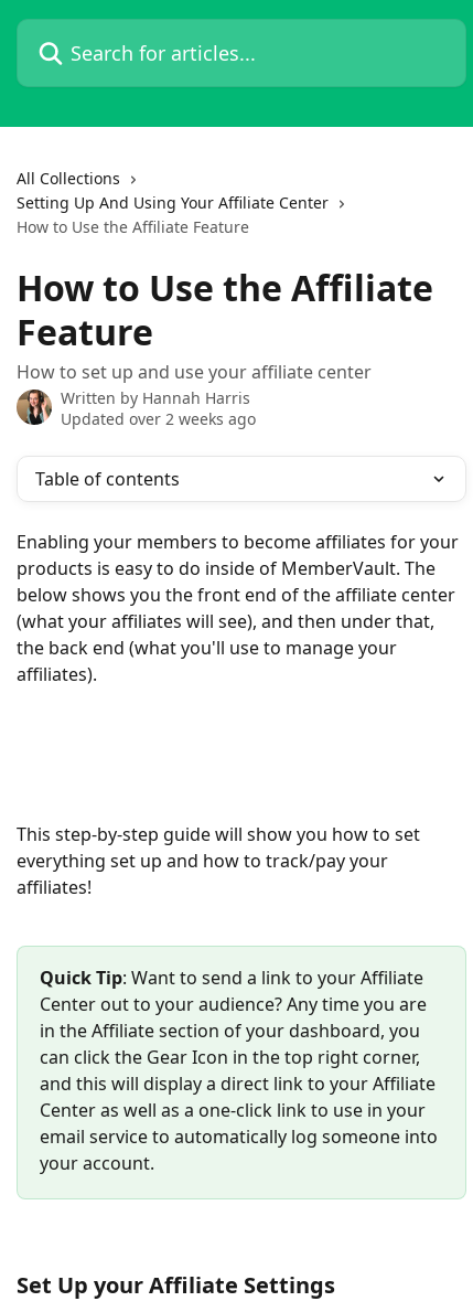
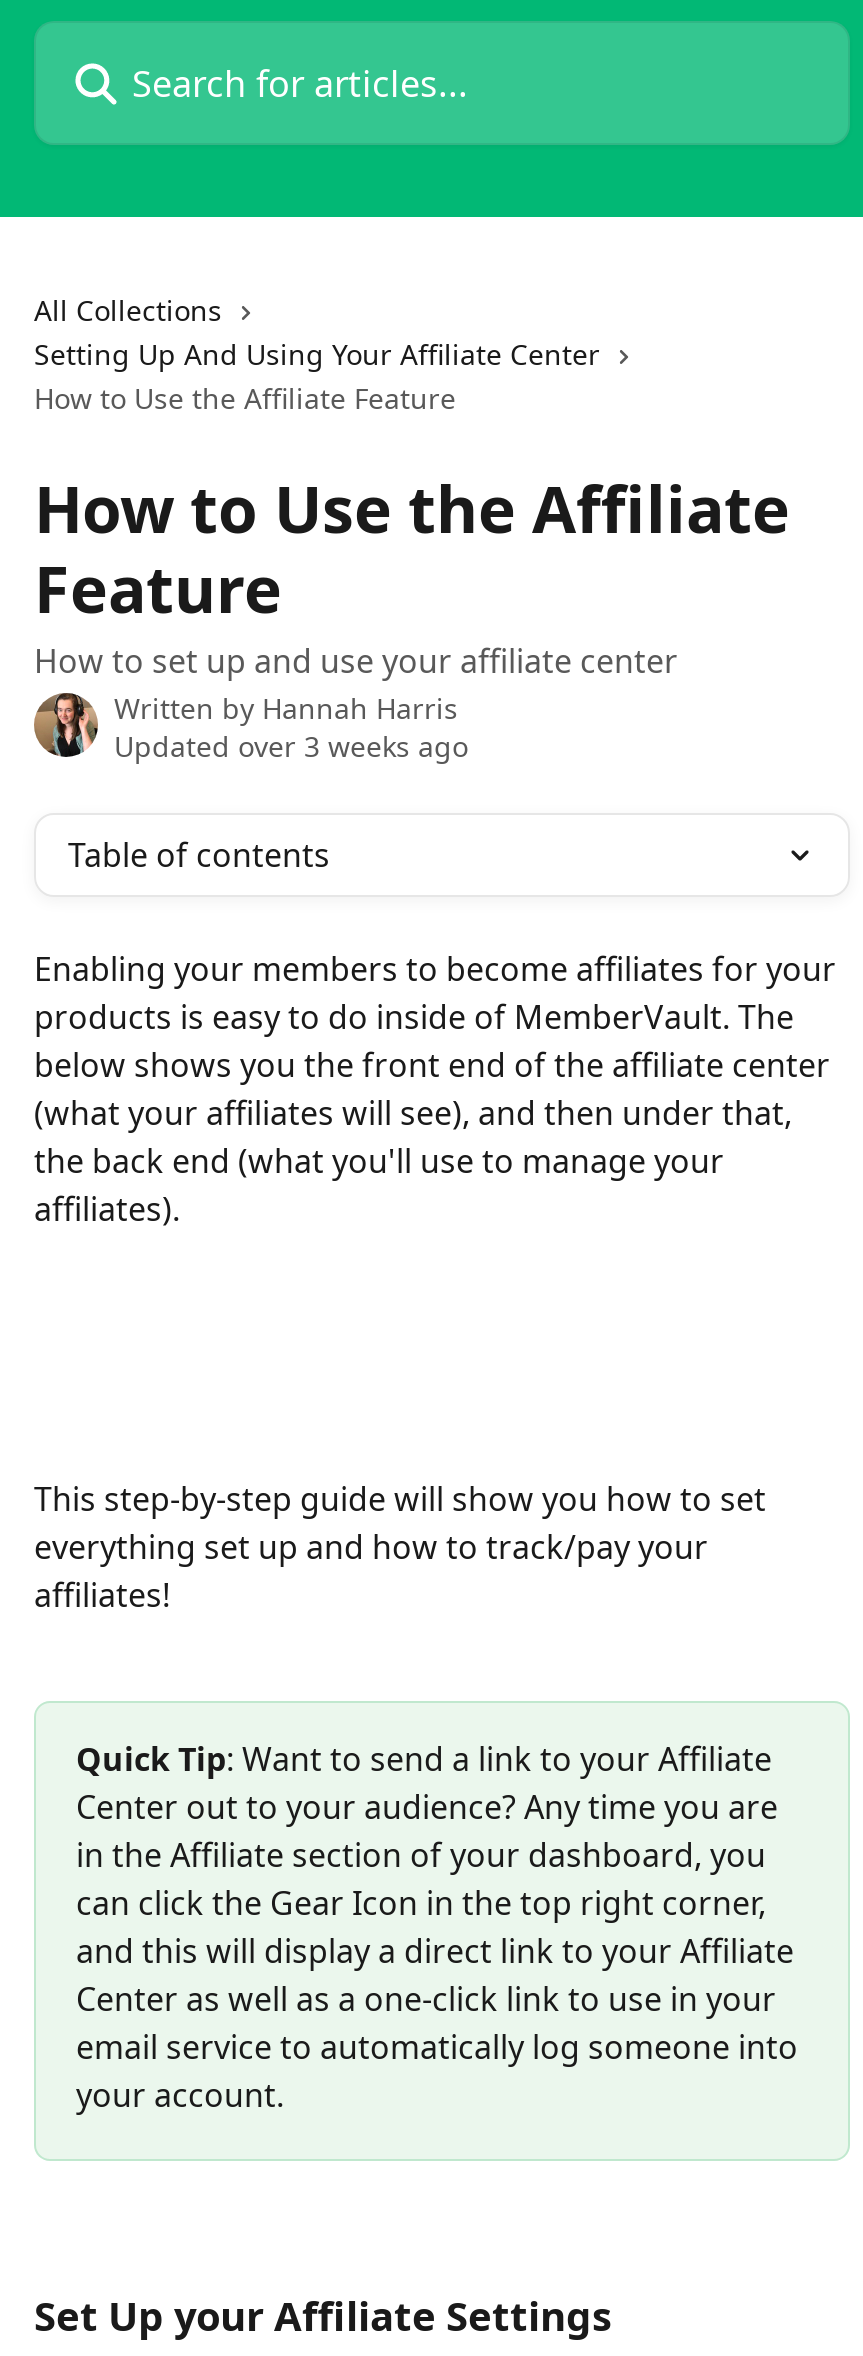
[61,408,256,429] Updated over 2 weeks ago -> [114,727,468,765] Updated over 3 weeks ago

